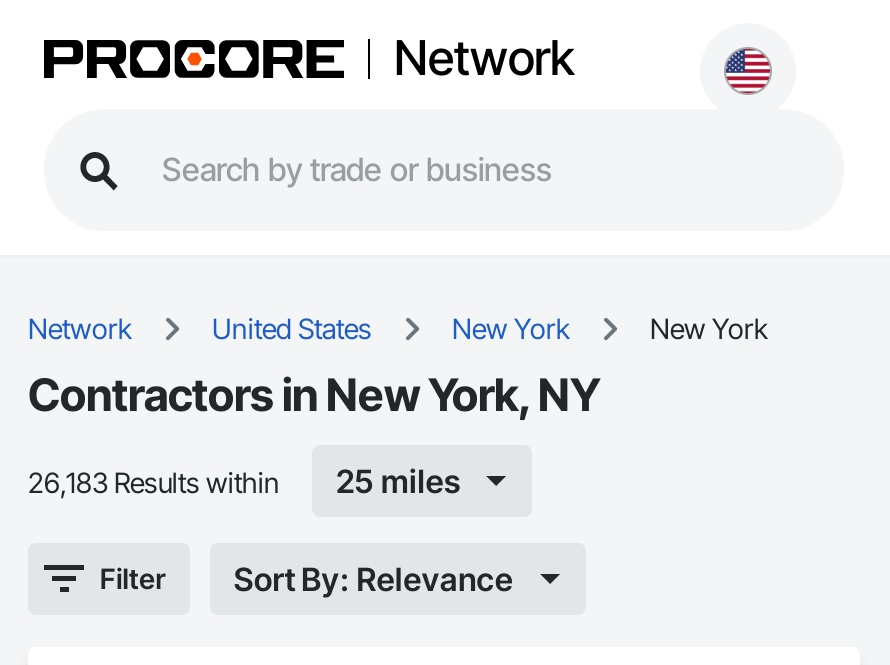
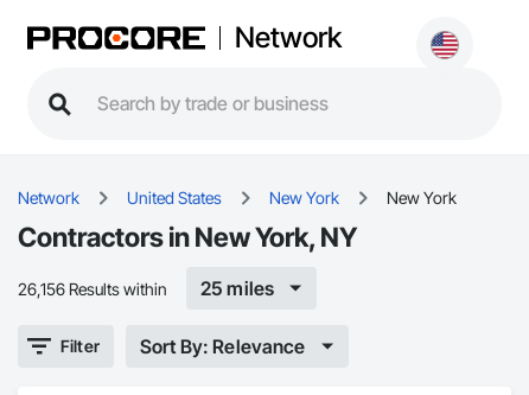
[28,464,280,498] 26,183 Results within -> [18,278,167,298] 26,156 Results within

